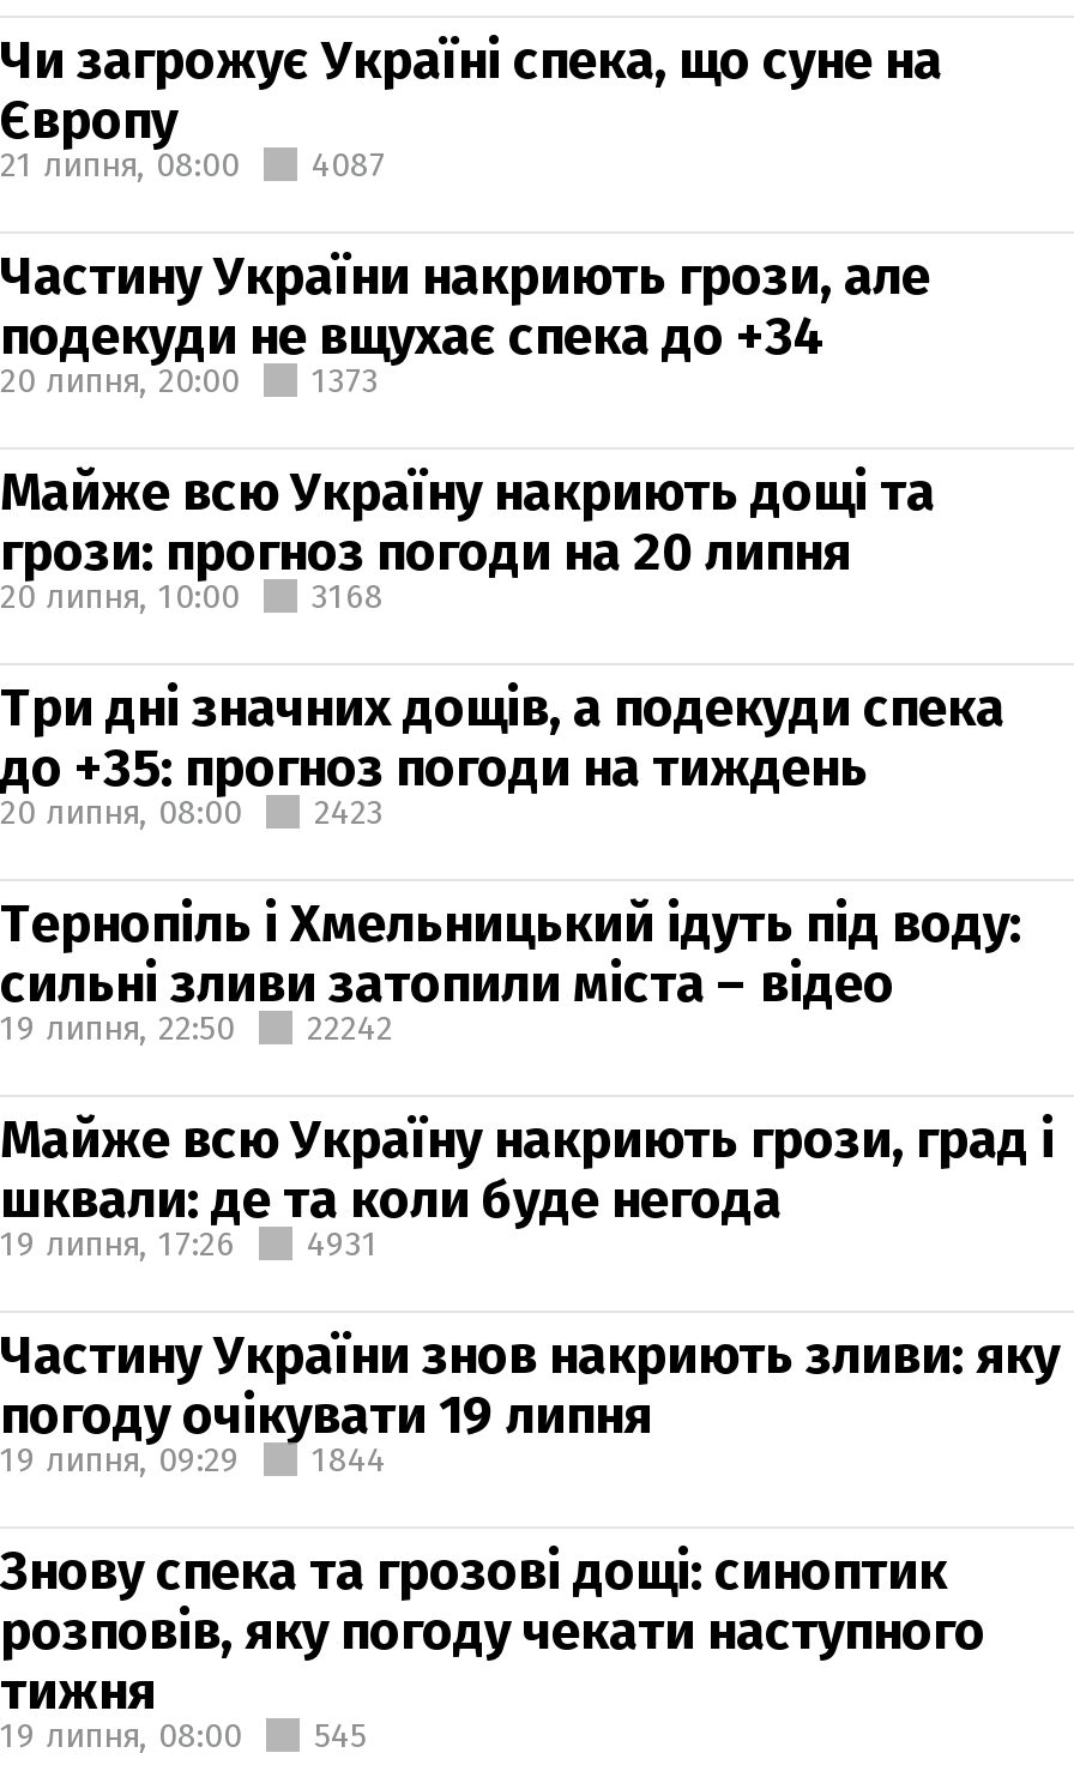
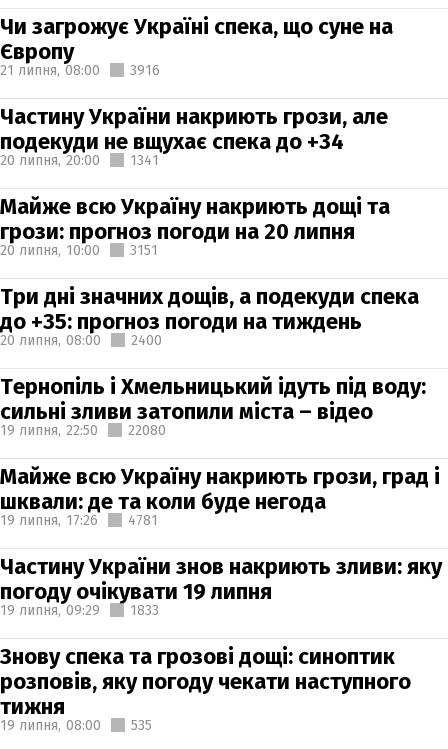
[0,144,386,185] 21 липня, 08:00 4087 -> [0,61,160,78] 21 липня, 08:00 3916
[0,360,379,400] 20 липня, 20:00 1373 -> [0,151,159,168] 20 липня, 20:00 1341
[0,576,384,616] 20 липня, 10:00 3168 -> [0,241,158,258] 20 липня, 10:00 3151
[0,791,384,832] 20 липня, 08:00 2423 -> [0,331,162,348] 20 липня, 08:00 2400
[0,1007,393,1048] 19 липня, 22:50 22242 -> [0,421,166,438] 19 липня, 22:50 22080
[0,1223,379,1264] 19 липня, 17:26 4931 -> [0,511,158,528] 19 липня, 17:26 4781
[0,1439,386,1480] 19 липня, 09:29 1844 -> [0,601,159,618] 19 липня, 09:29 1833
[0,1715,367,1755] 19 липня, 08:00 545 -> [0,716,152,733] 19 липня, 08:00 535

